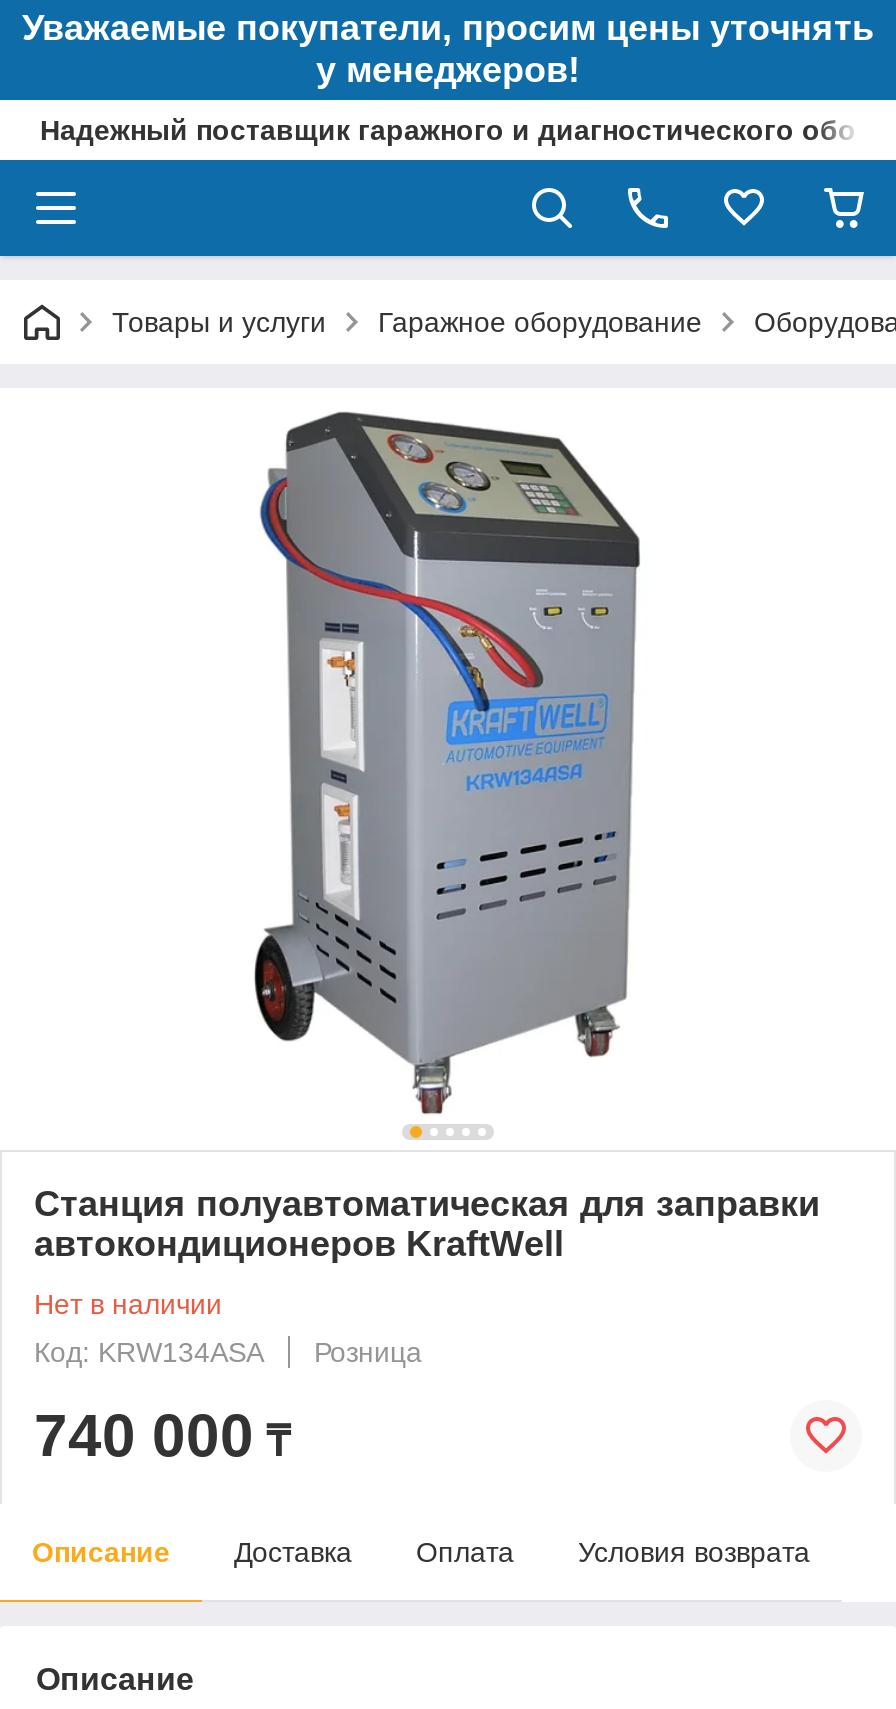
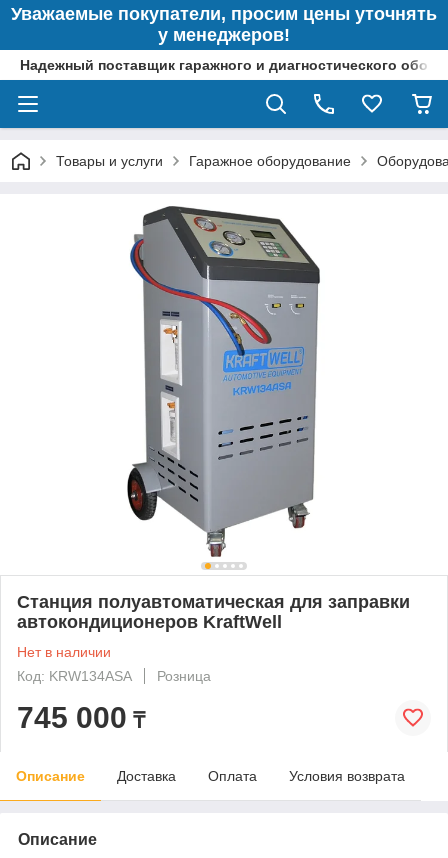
[34,1402,290,1468] 740 000 ₸ -> [17,701,145,734] 745 000 ₸

